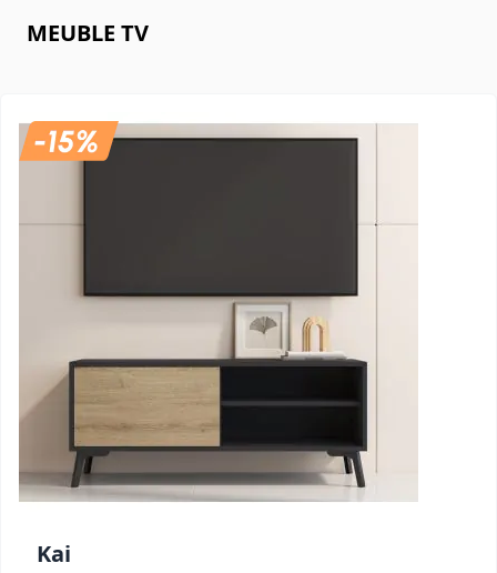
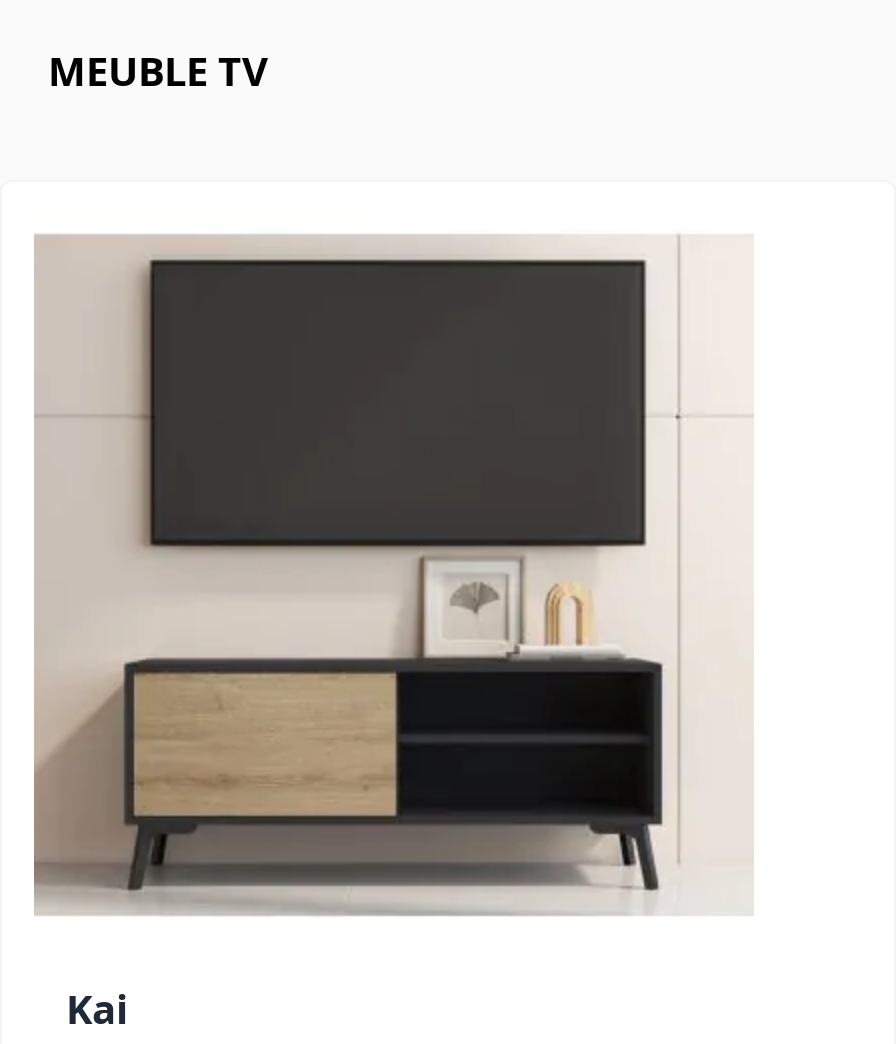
[19,120,119,162] [image] -> [38,230,212,302] [image]

